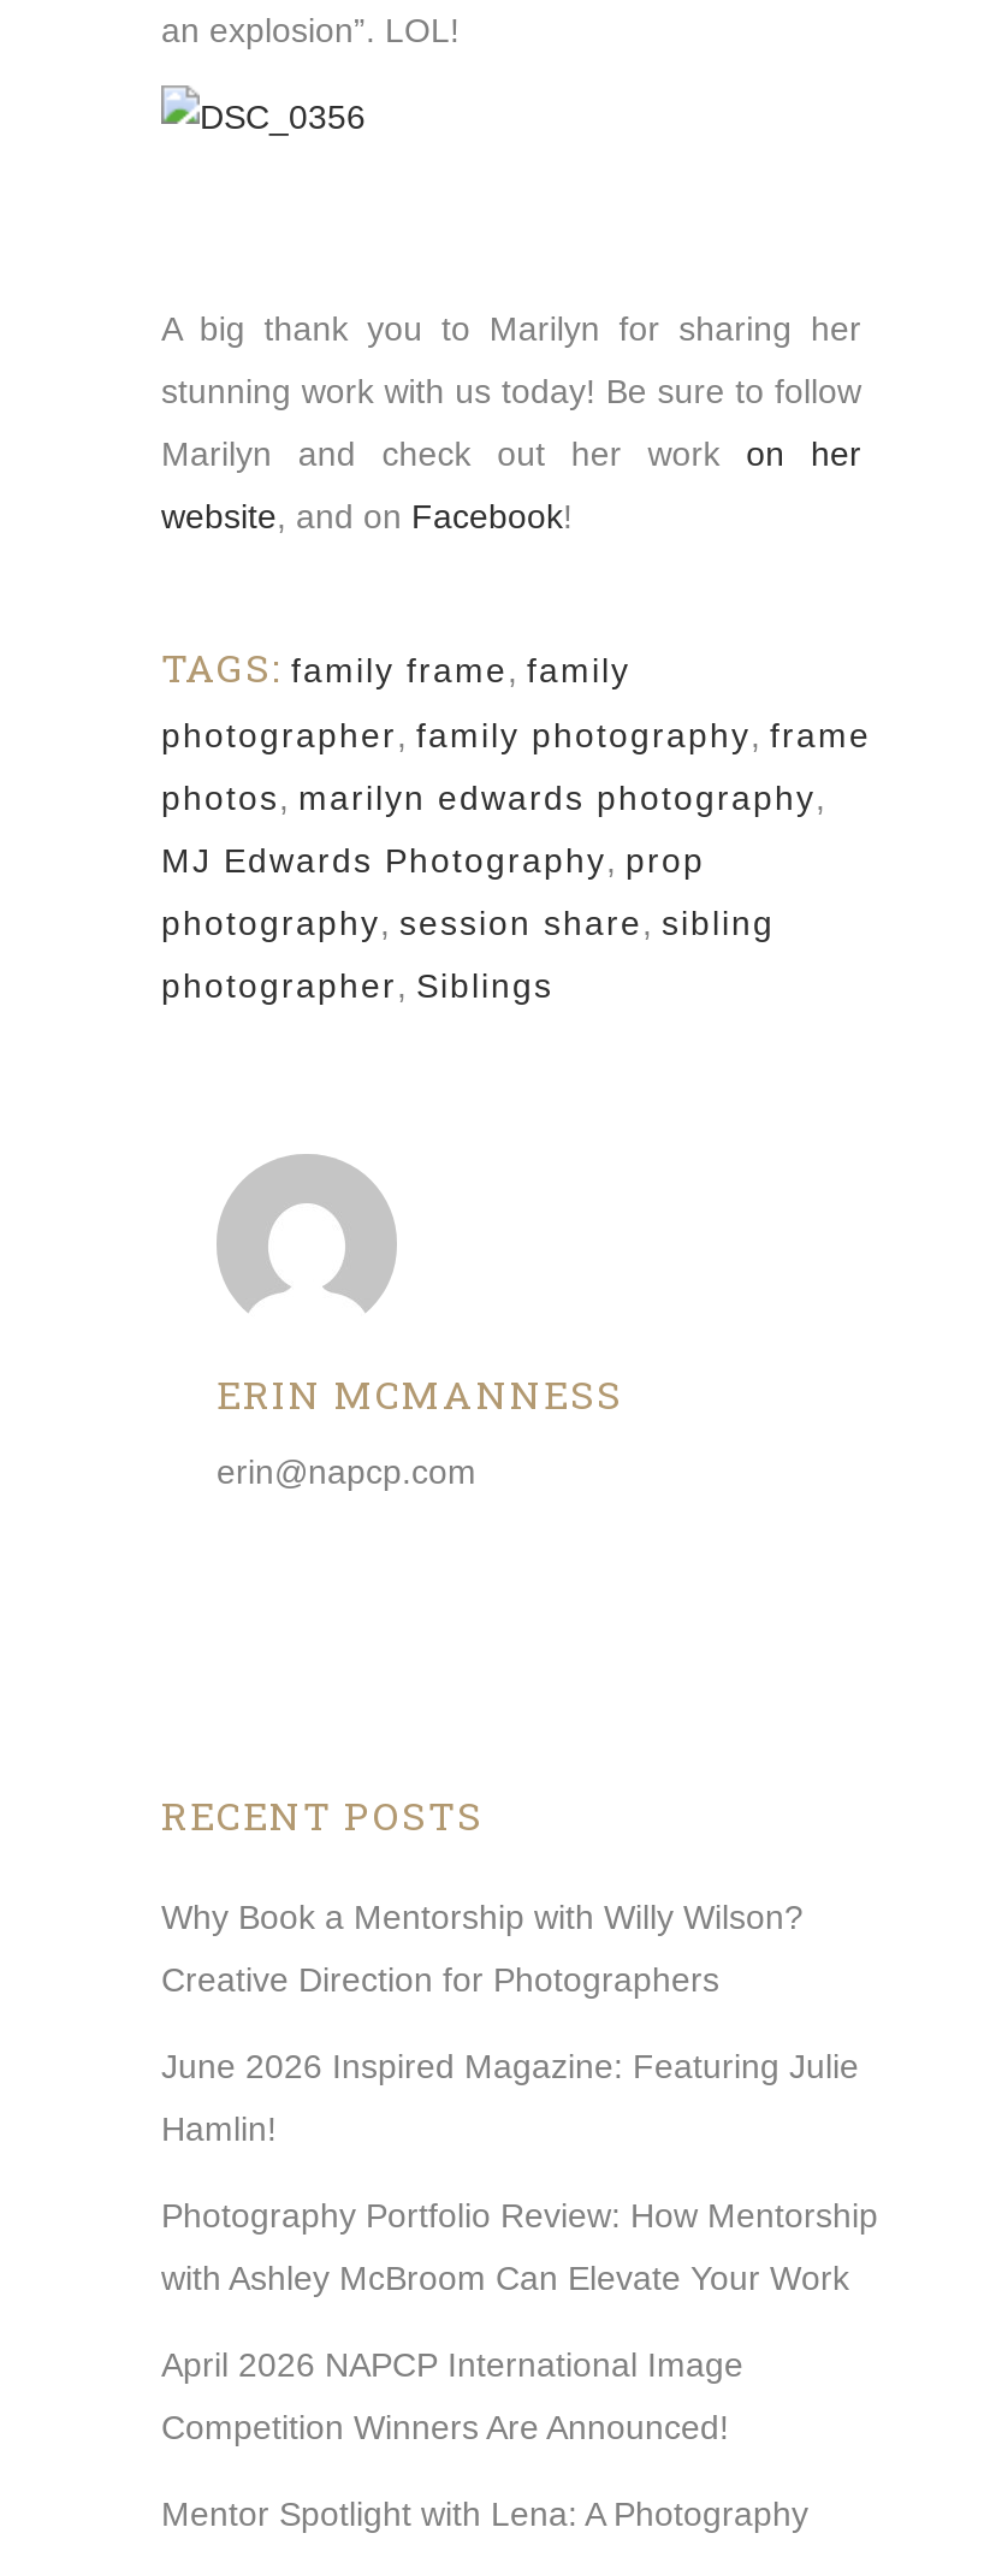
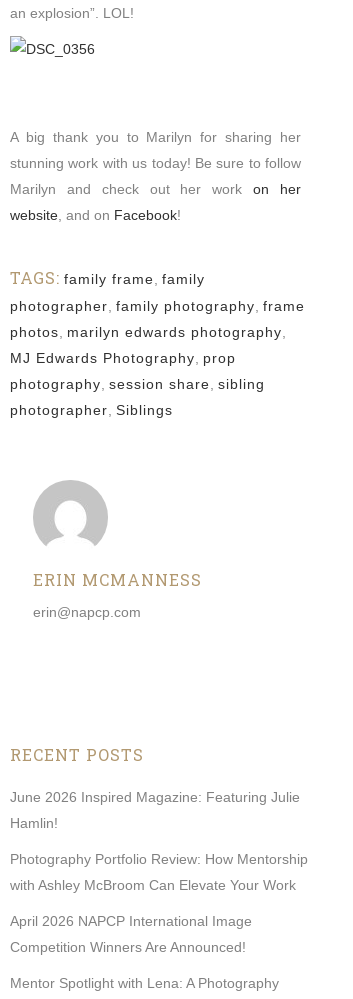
[161,1898,804,1999] Why Book a Mentorship with Willy Wilson? | Creative Direction for Photographers -> none

